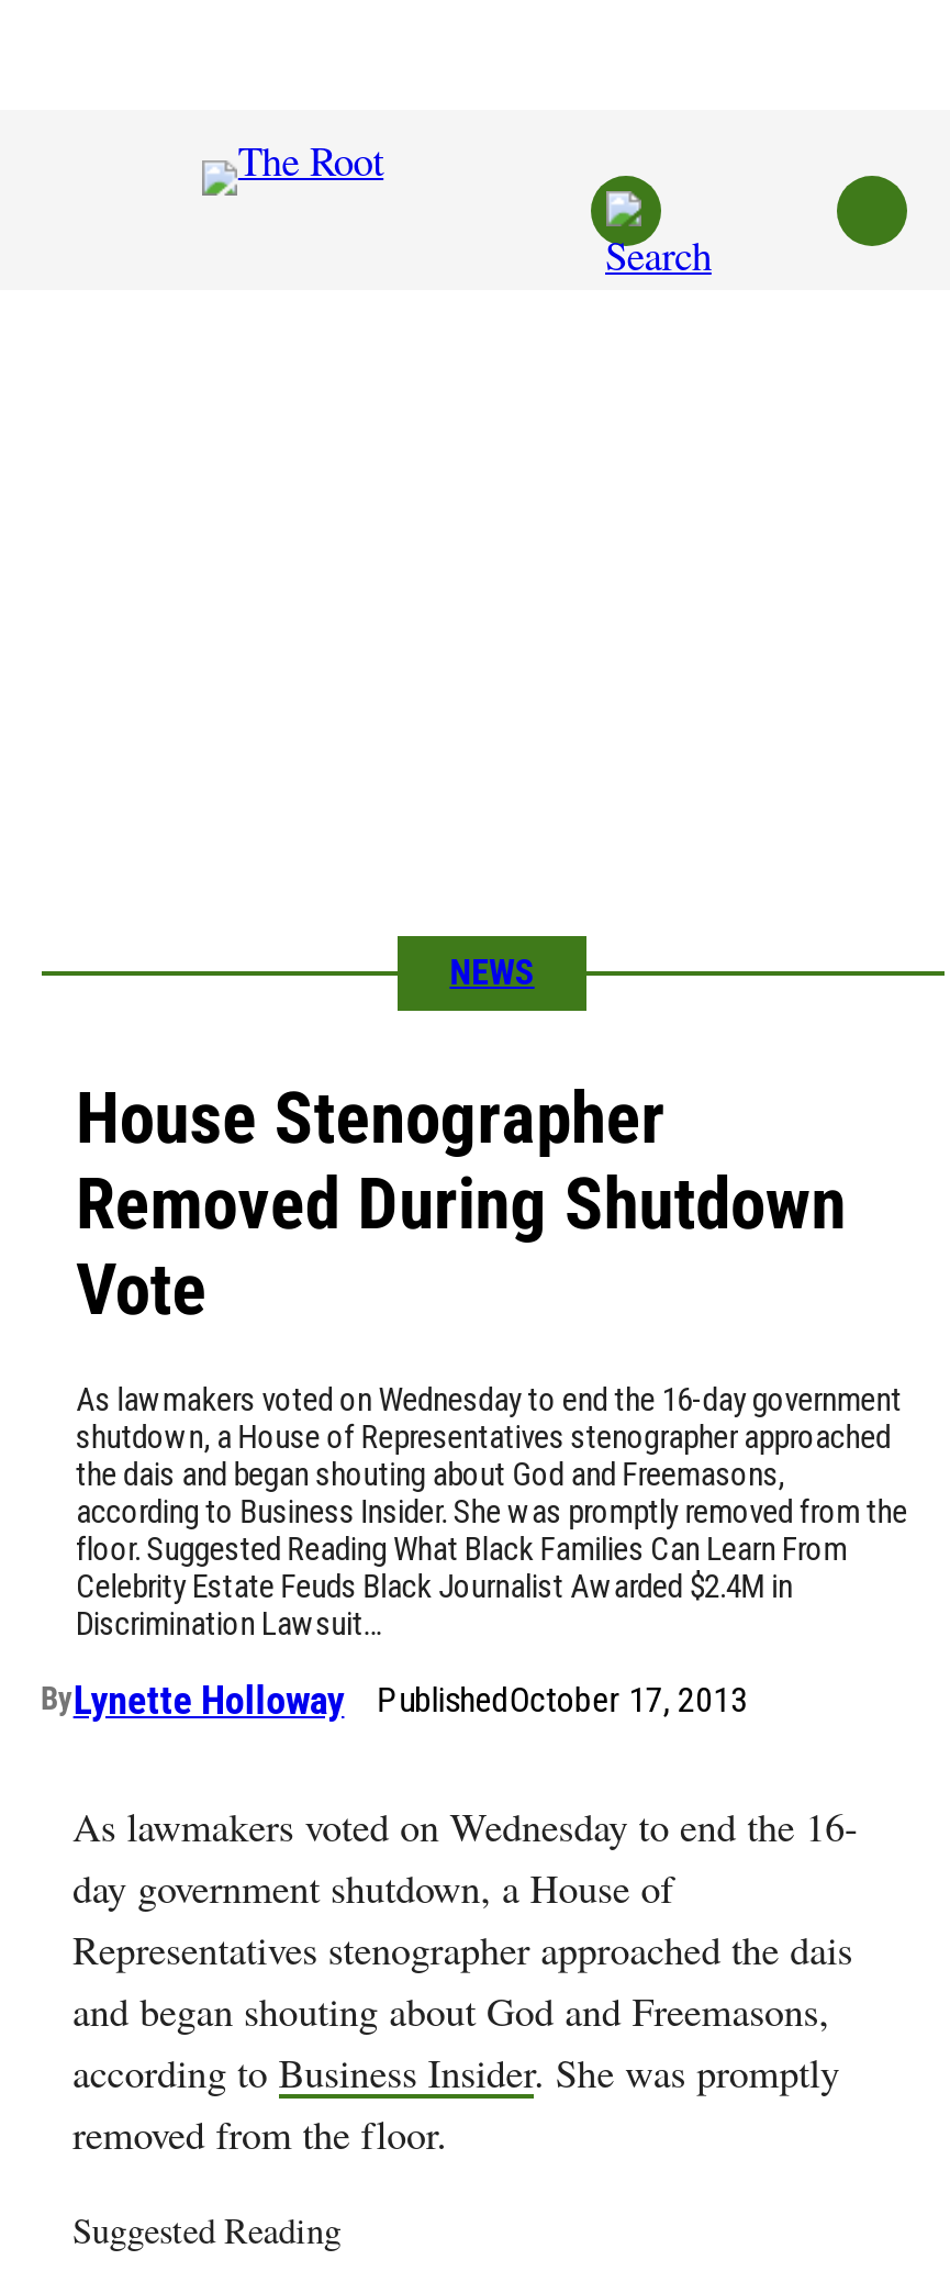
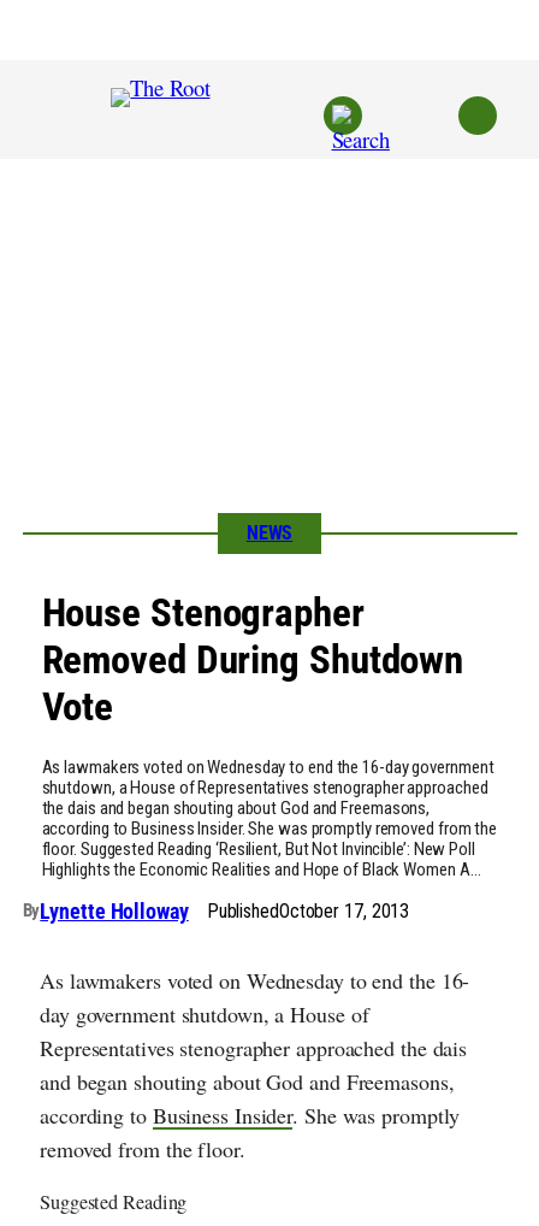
[76,1529,847,1644] floor. Suggested Reading What Black Families Can Learn From | Celebrity Estate Feuds Black Journalist Awarded $2.4M in | Discrimination Lawsuit… -> [42,838,481,880] floor. Suggested Reading ‘Resilient, But Not Invincible’: New Poll | Highlights the Economic Realities and Hope of Black Women A…

